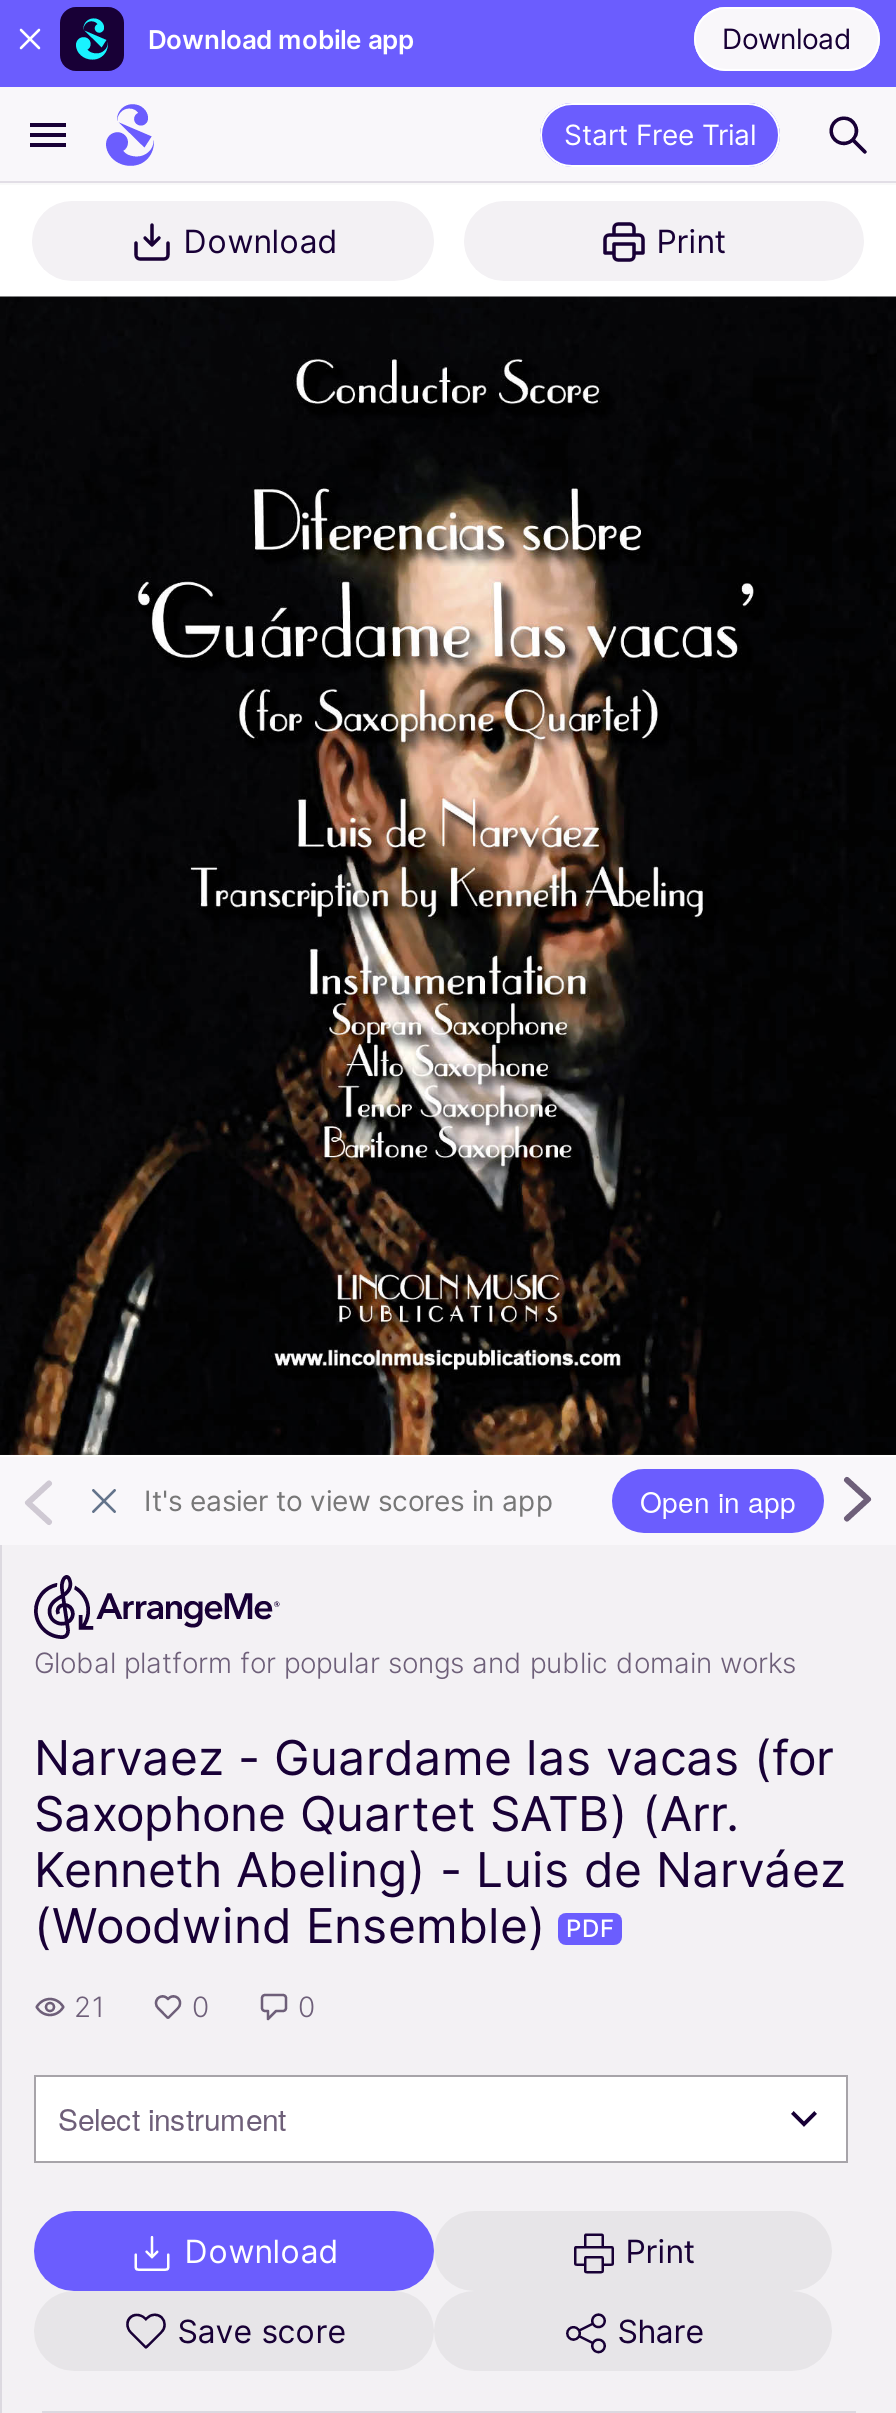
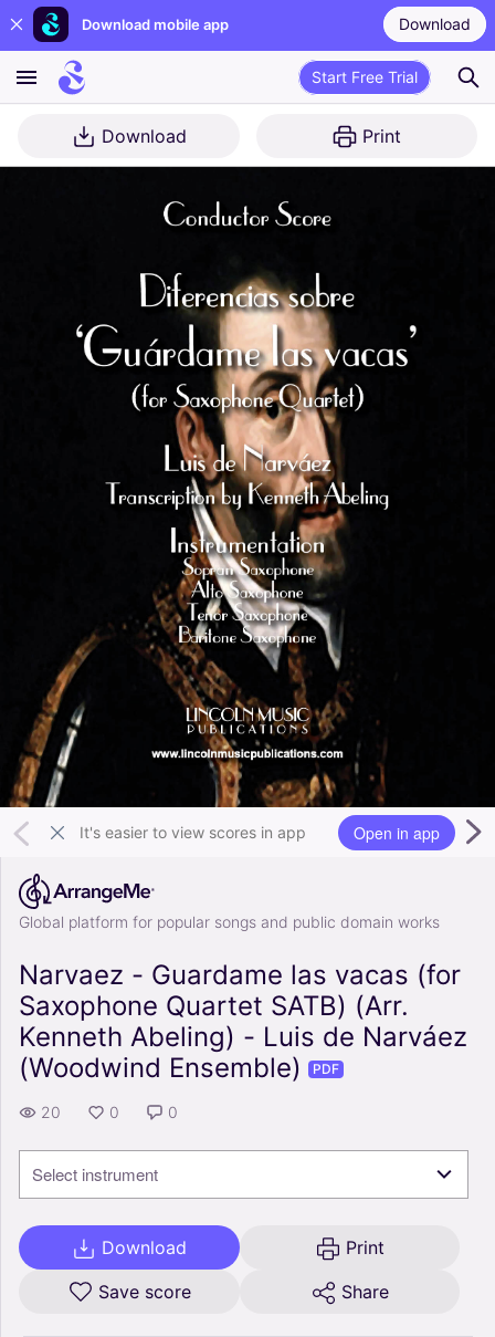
[74,1990,104,2024] 21 -> [41,1103,61,1122] 20

